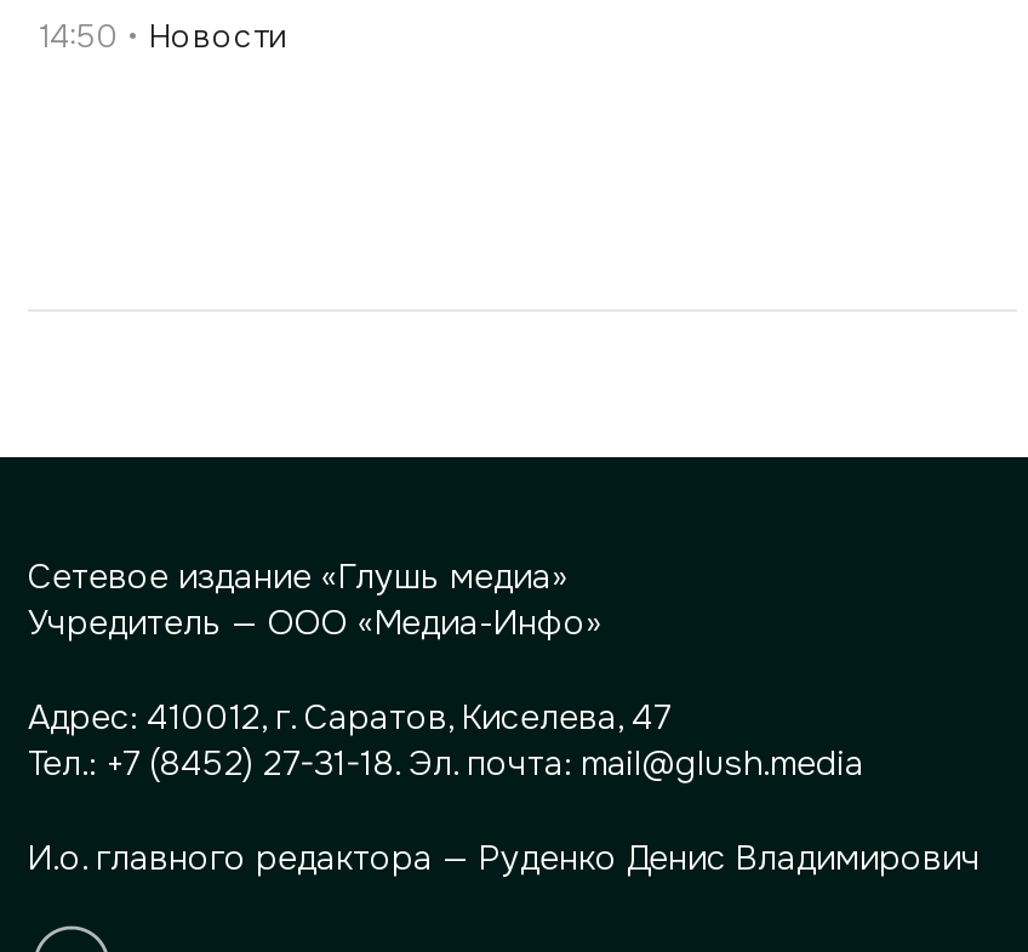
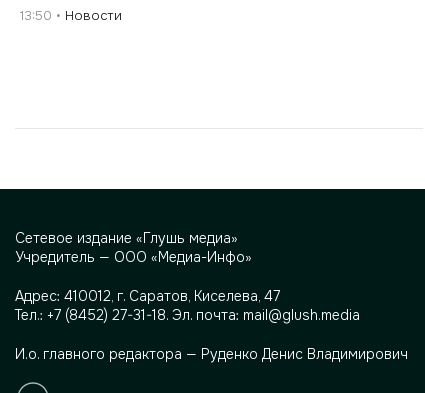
[40,15,287,56] 14:50 Новости -> [20,6,122,23] 13:50 Новости

